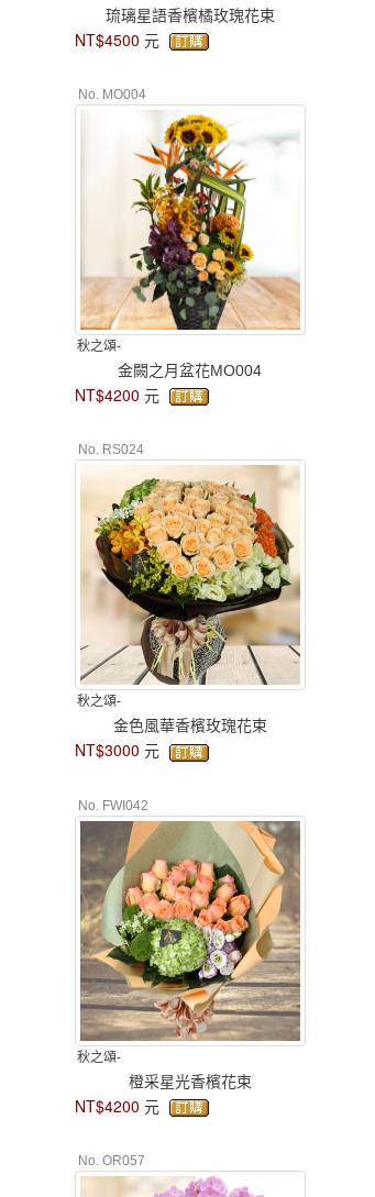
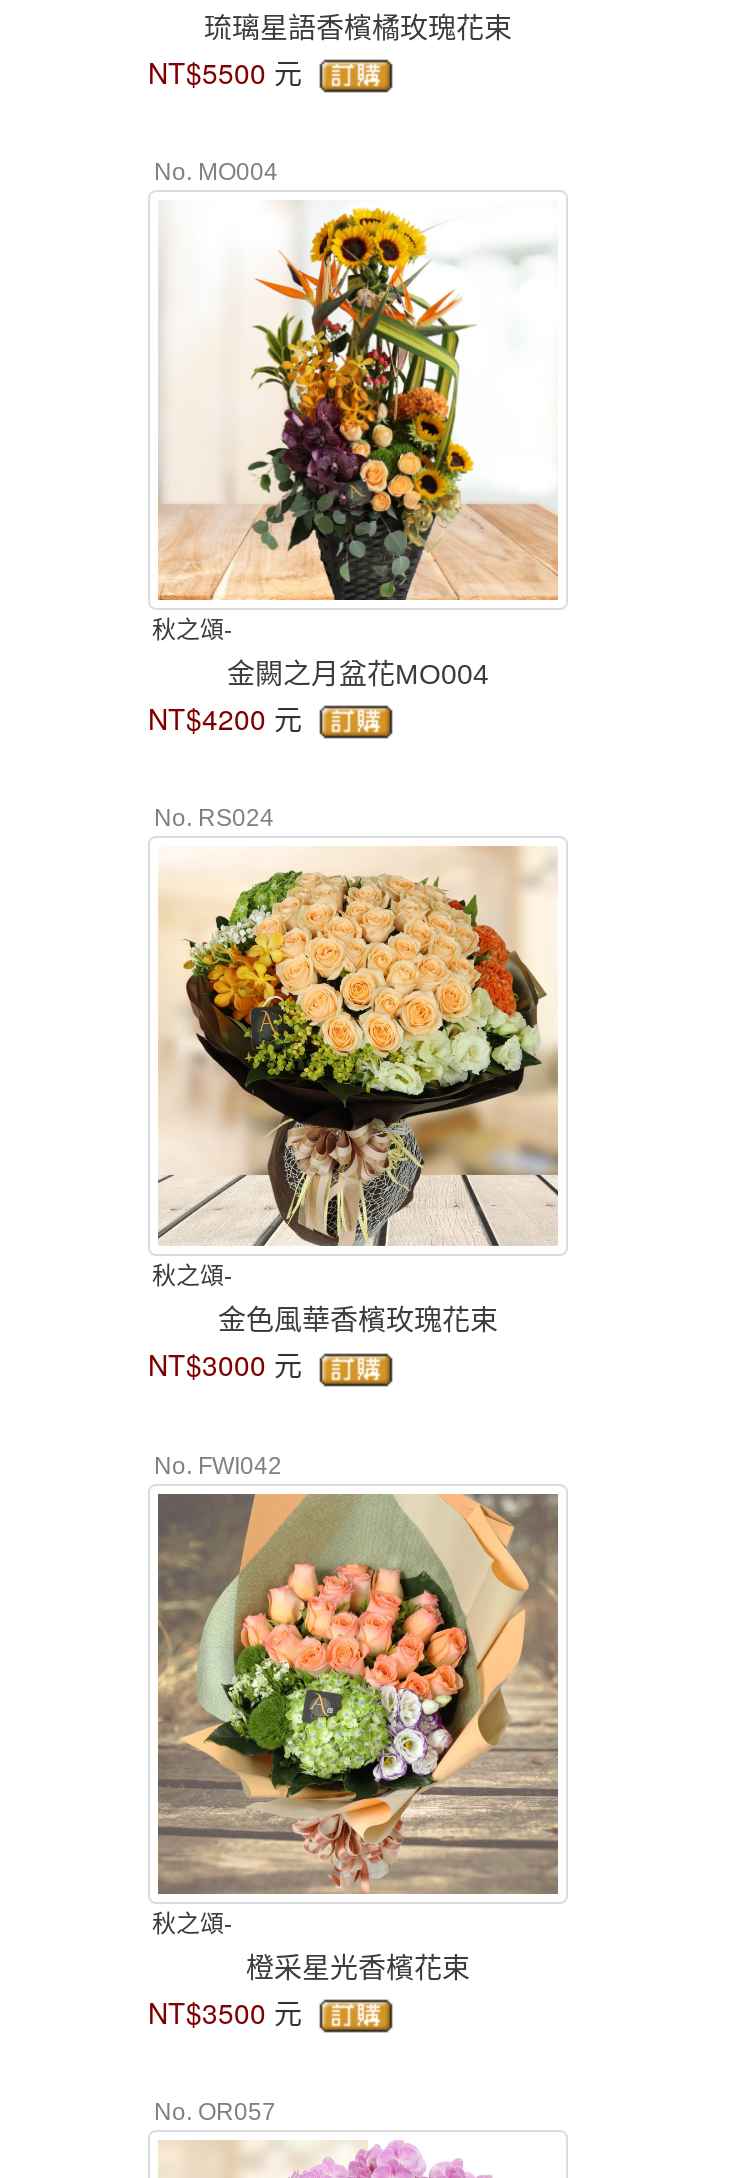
[75,28,164,50] NT$4500元 -> [148,51,310,91] NT$5500元
[75,1094,164,1116] NT$4200元 -> [148,1991,310,2031] NT$3500元

